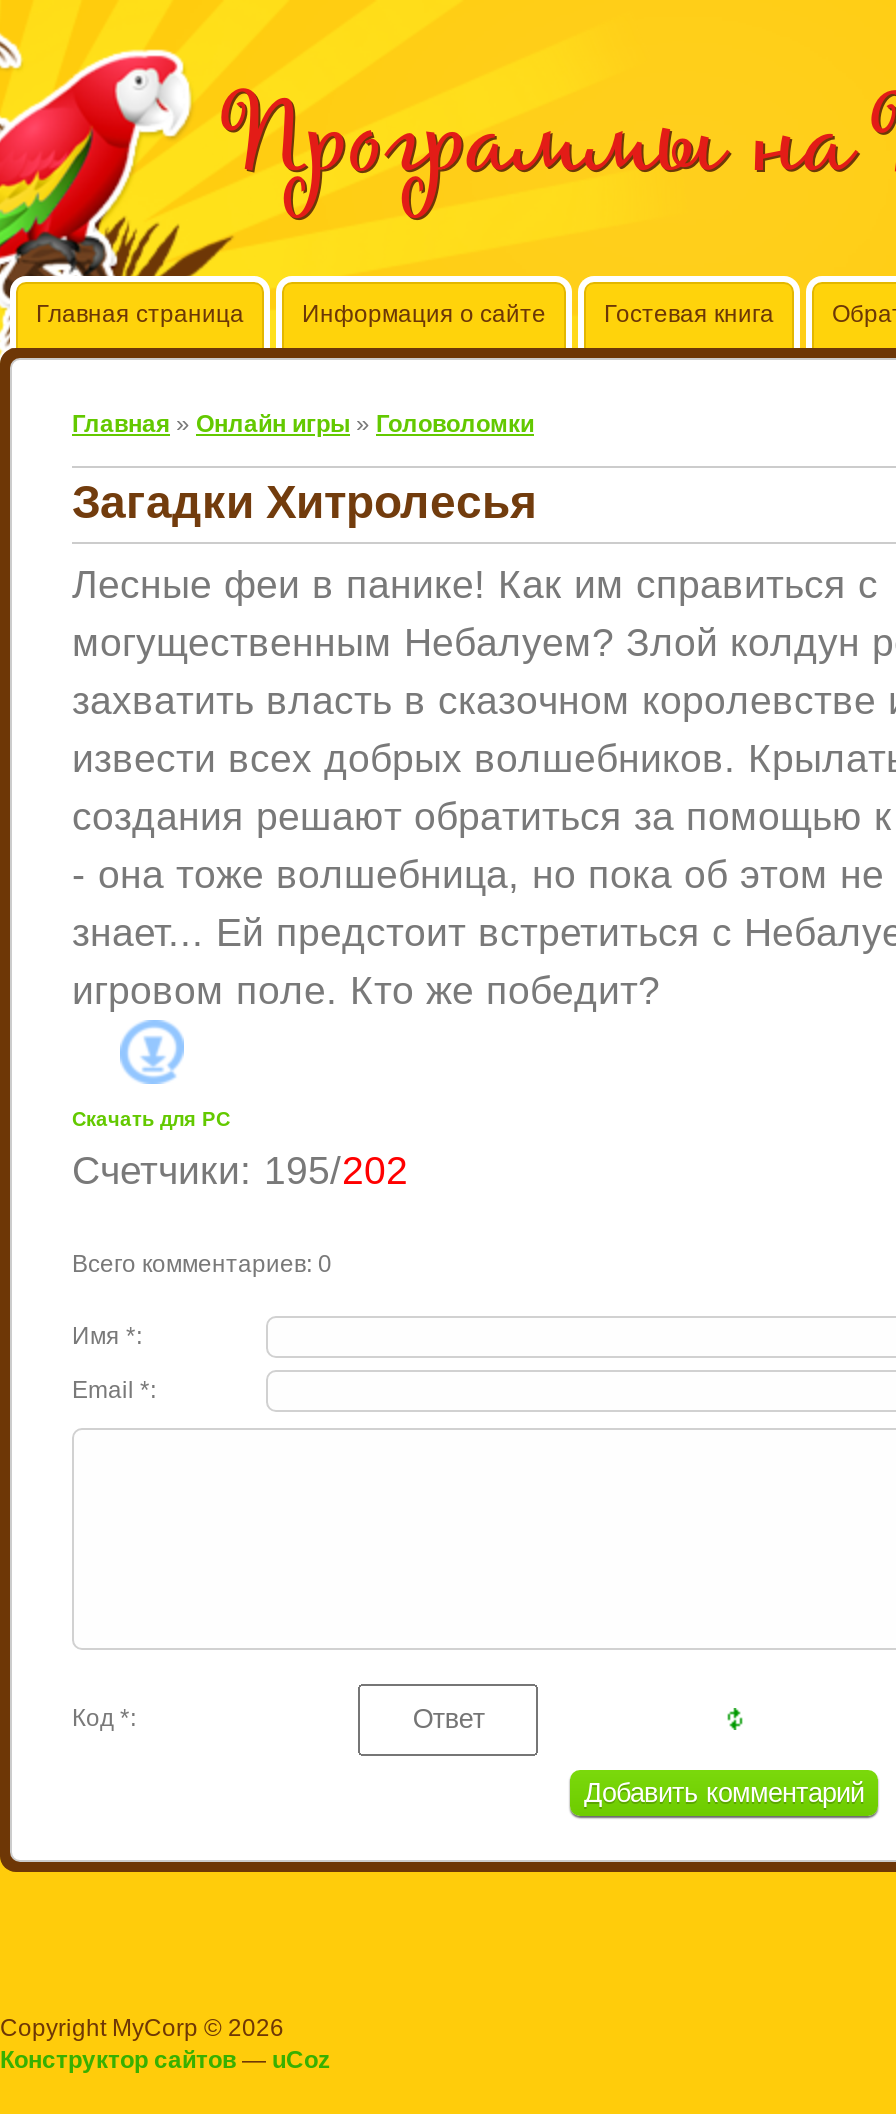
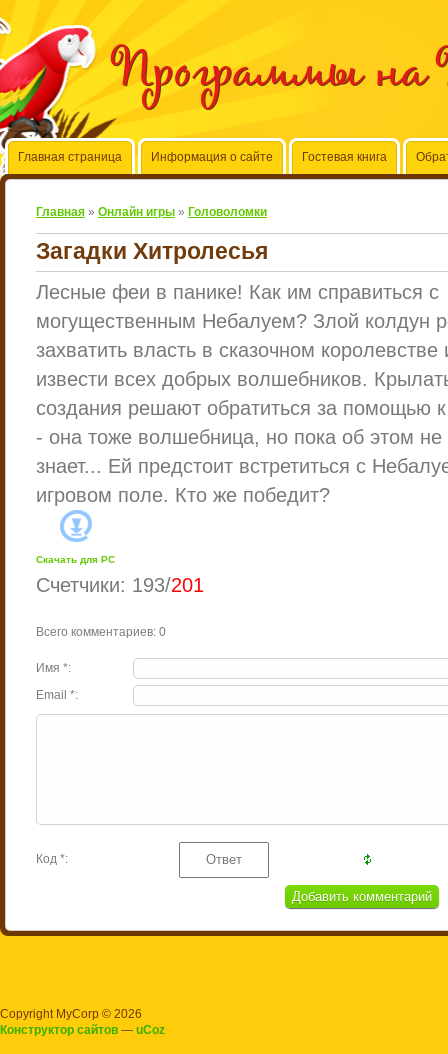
[72,1148,408,1192] Счетчики: 195/202 -> [36,574,204,596] Счетчики: 193/201

